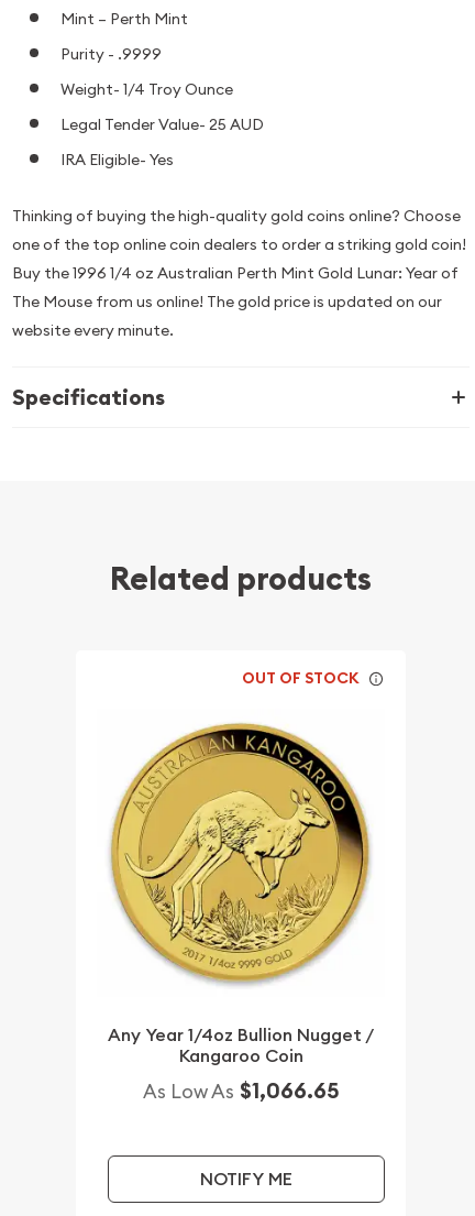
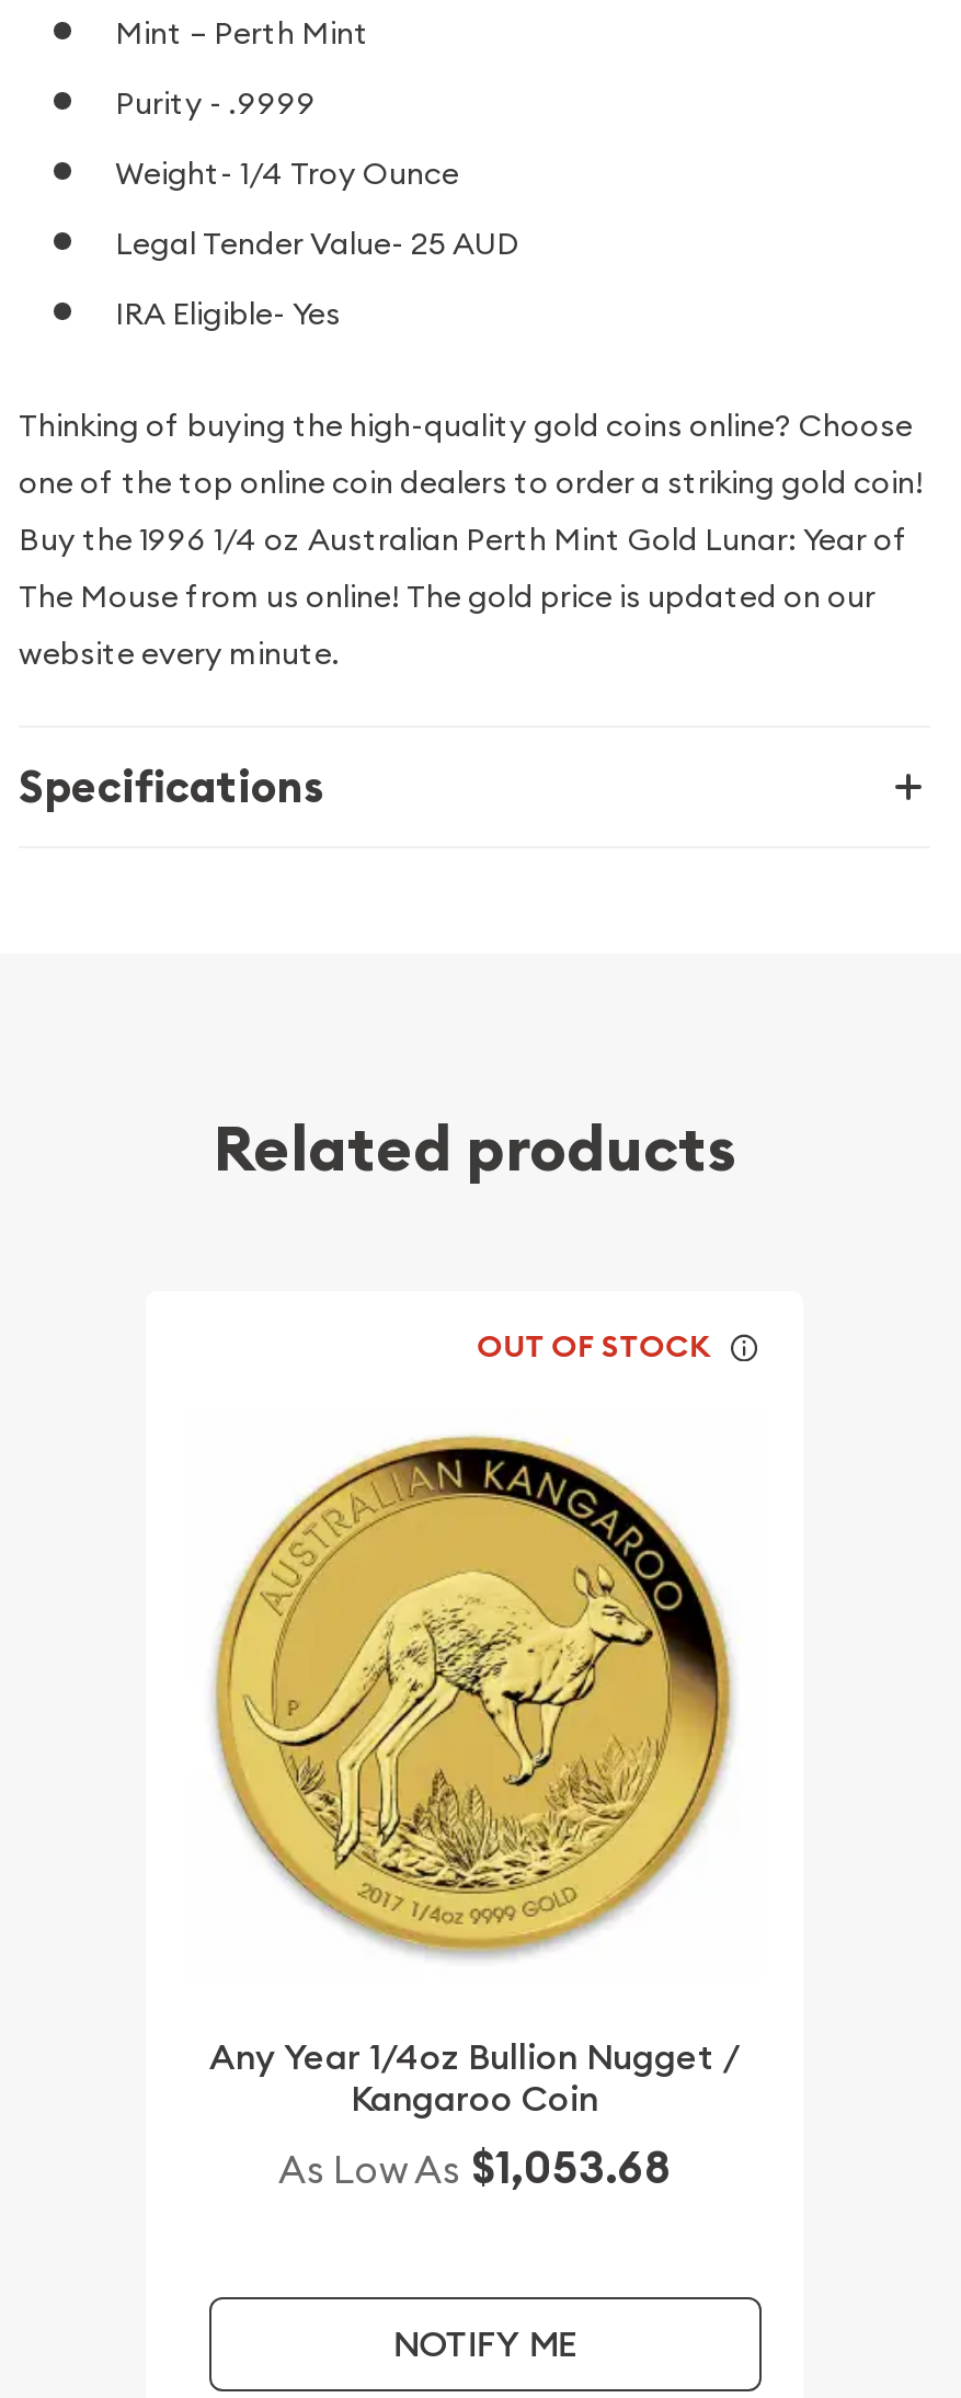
[142,1077,339,1105] As Low As $1,066.65 -> [278,2140,671,2197] As Low As $1,053.68

